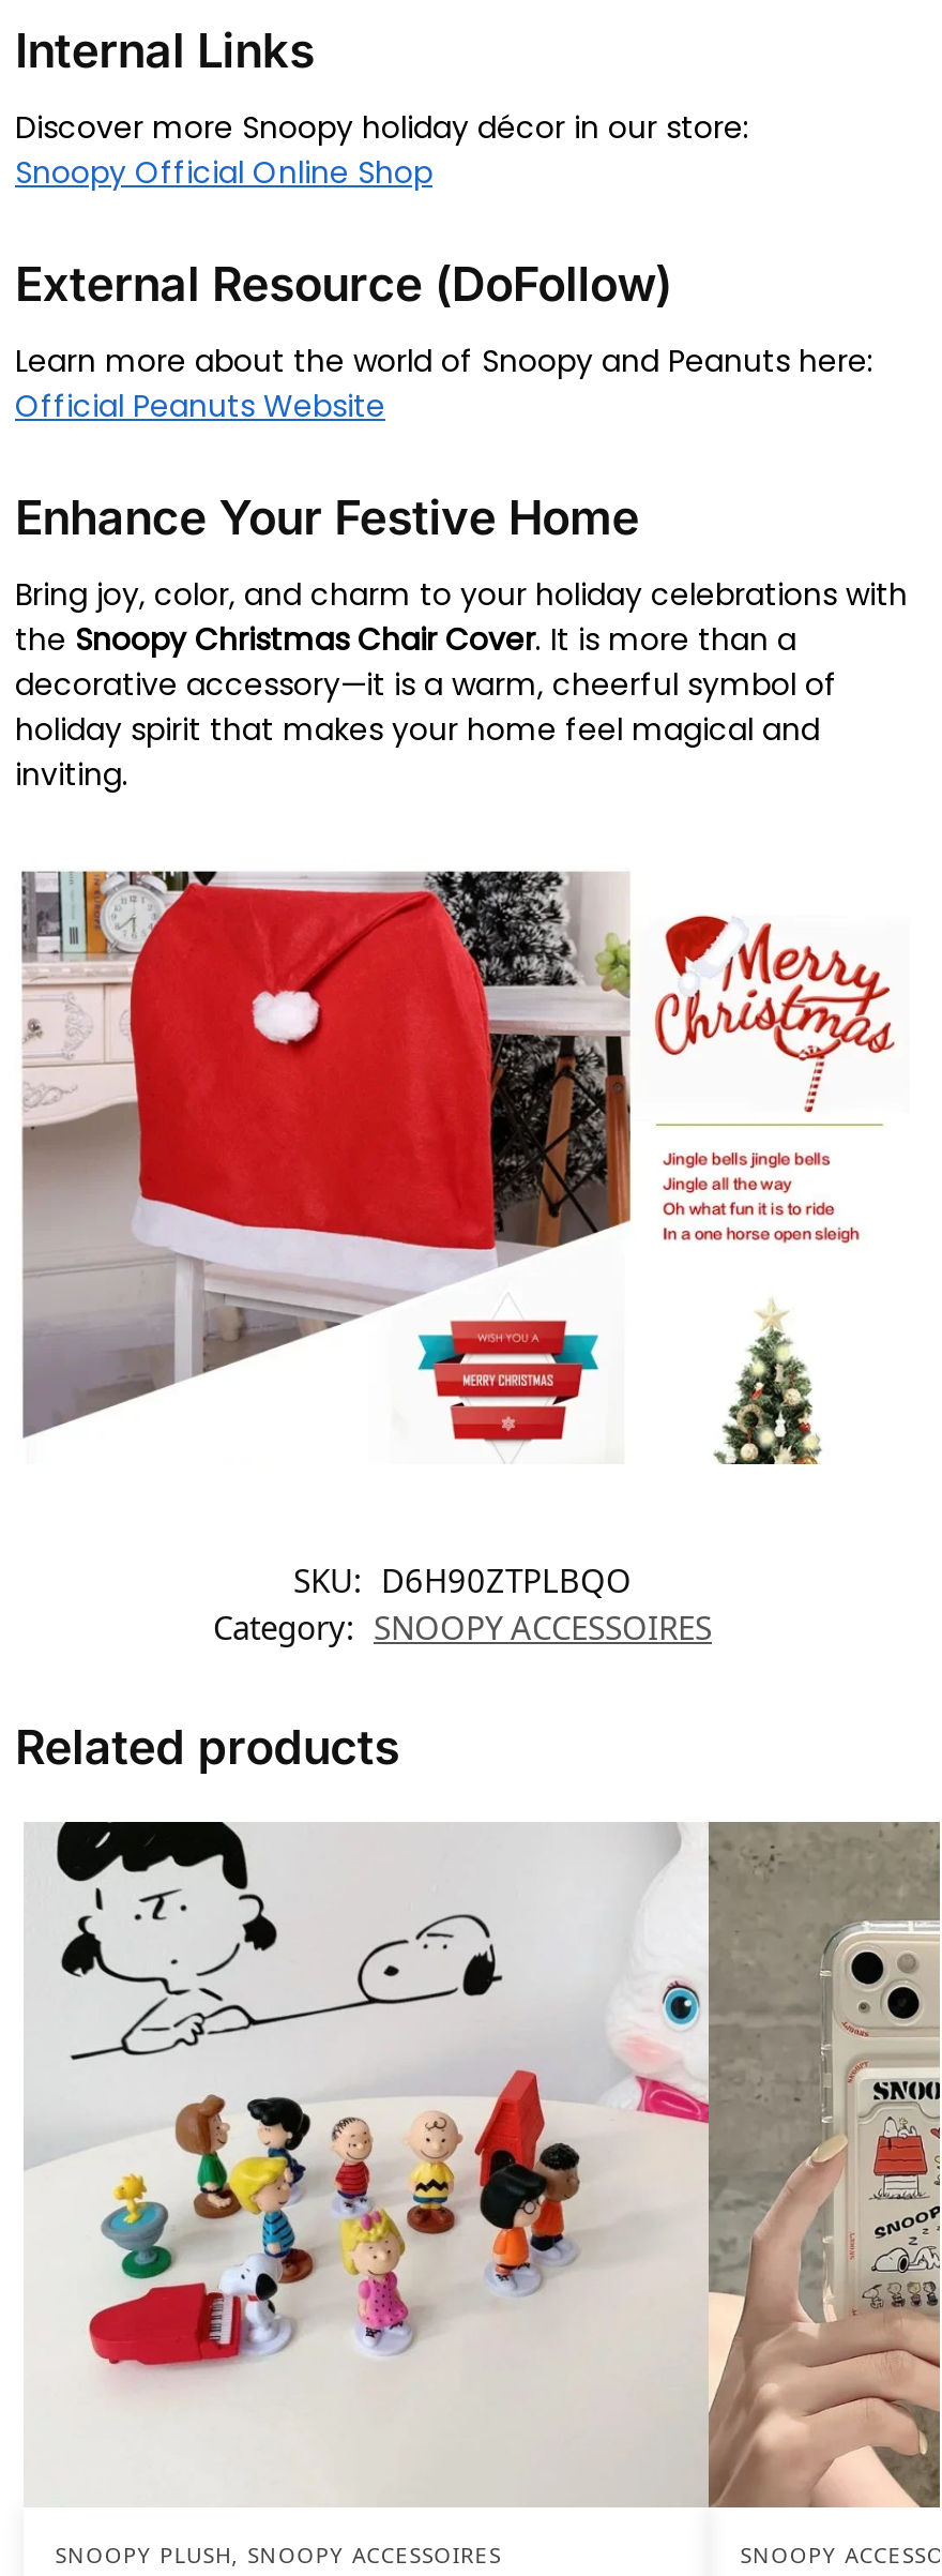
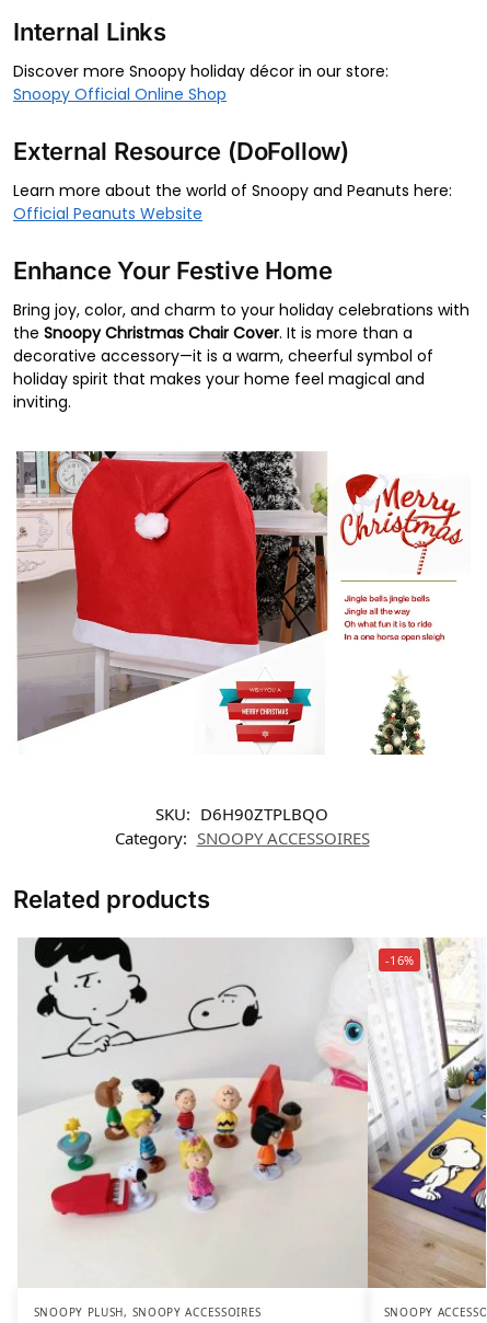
none -> [385,952,414,968] -16%
[707,1820,936,2505] [image] -> [367,937,484,1288] [image]

